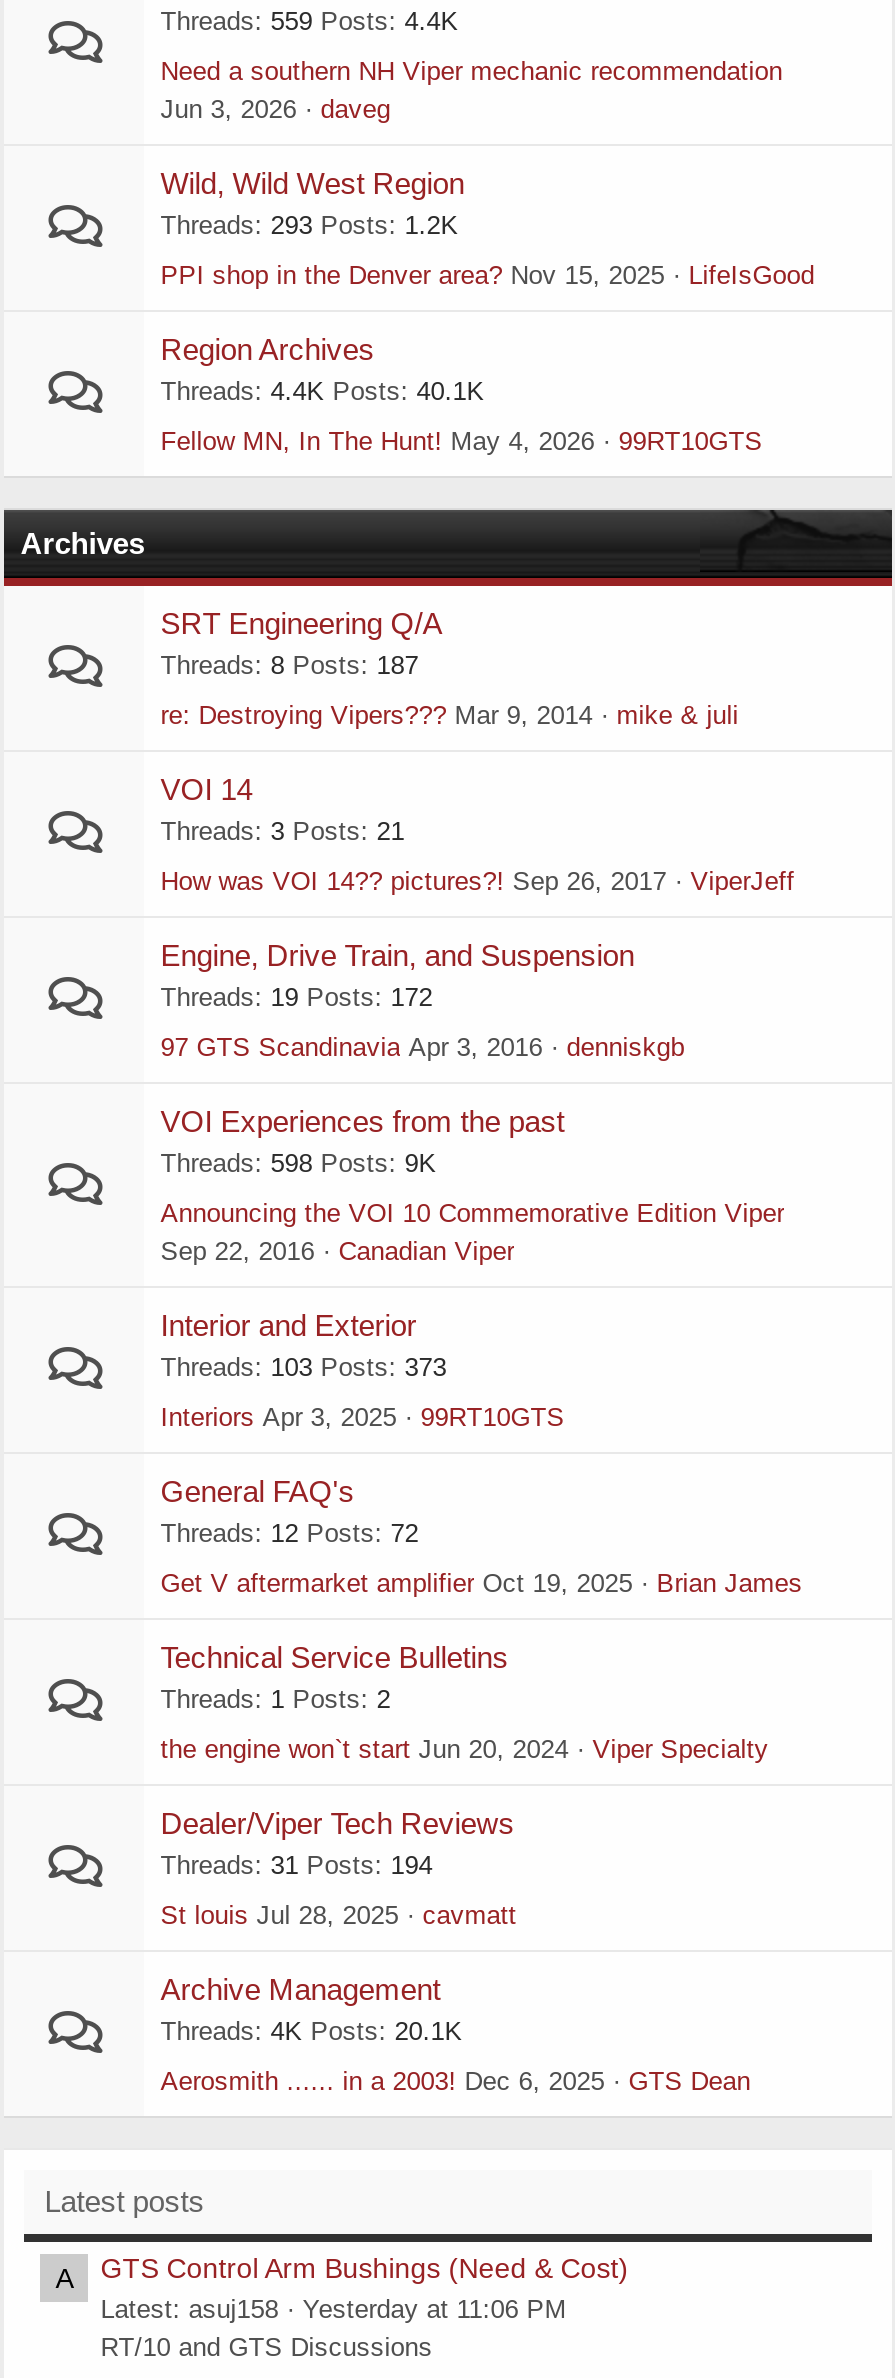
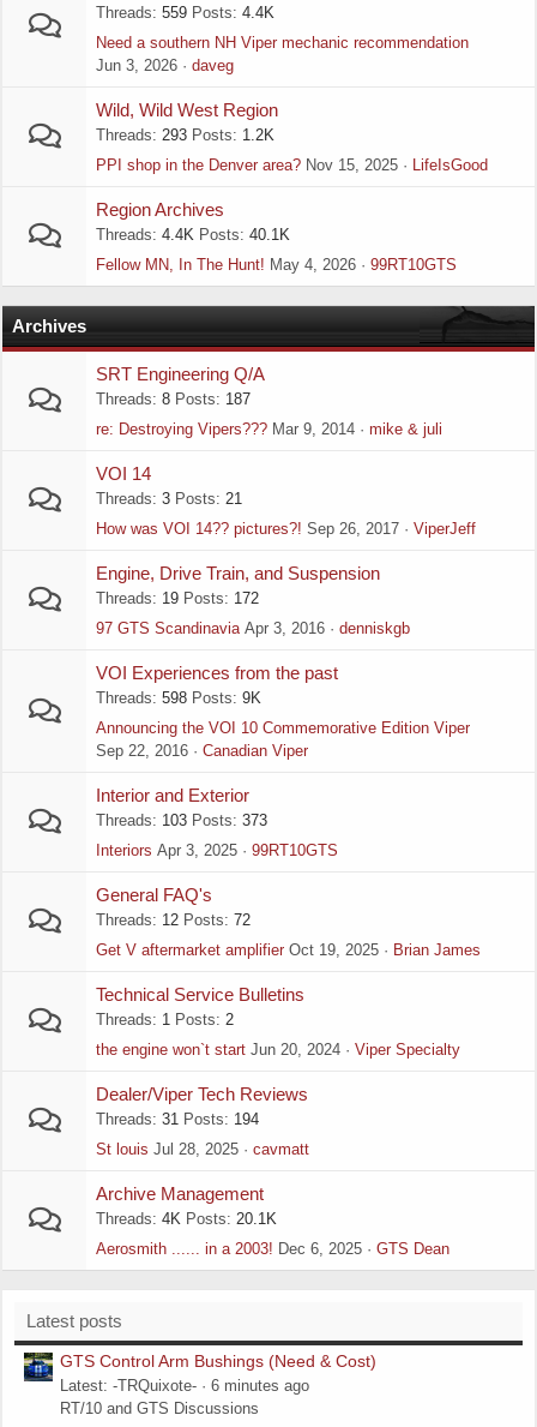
[55,2262,73,2294] A -> none
[100,2295,566,2325] Latest: asuj158 | Yesterday at 11:06 PM -> [60,1377,309,1395] Latest: -TRQuixote- | 6 minutes ago

